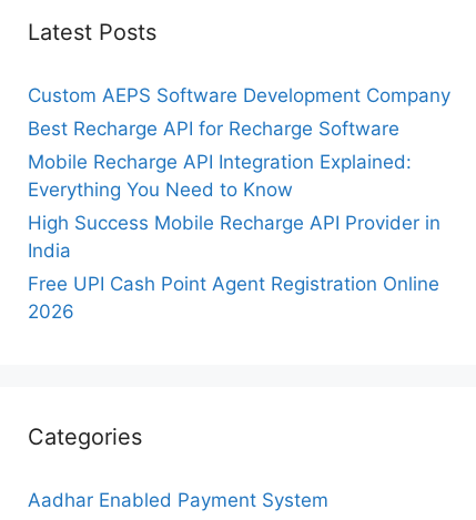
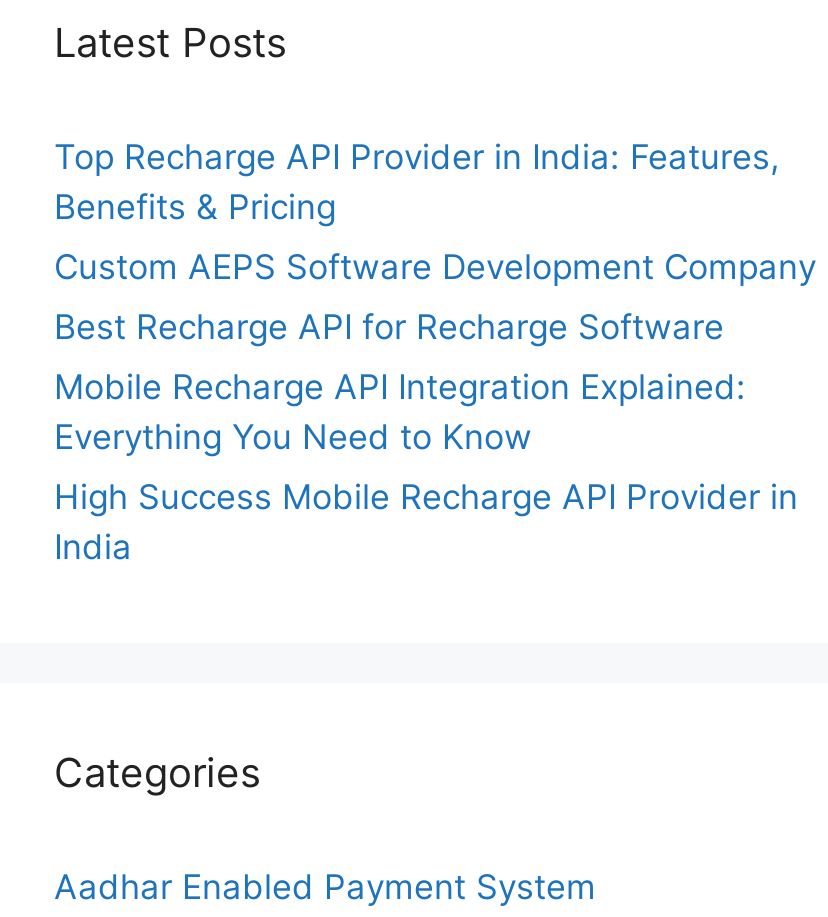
none -> [54,137,780,227] Top Recharge API Provider in India: Features, | Benefits & Pricing
moved [28,84,450,262] -> [54,247,816,567]: Custom AEPS Software Development Company | Best Recharge API for Recharge Software | Mobile Recharge API Integration Explained: | Everything You Need to Know | High Success Mobile Recharge API Provider in | India
[28,273,439,323] Free UPI Cash Point Agent Registration Online | 2026 -> none

